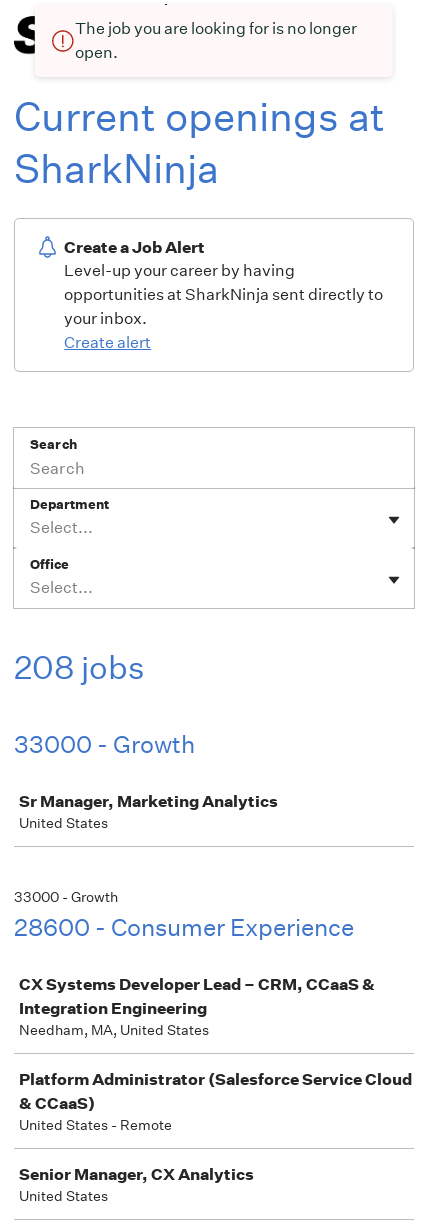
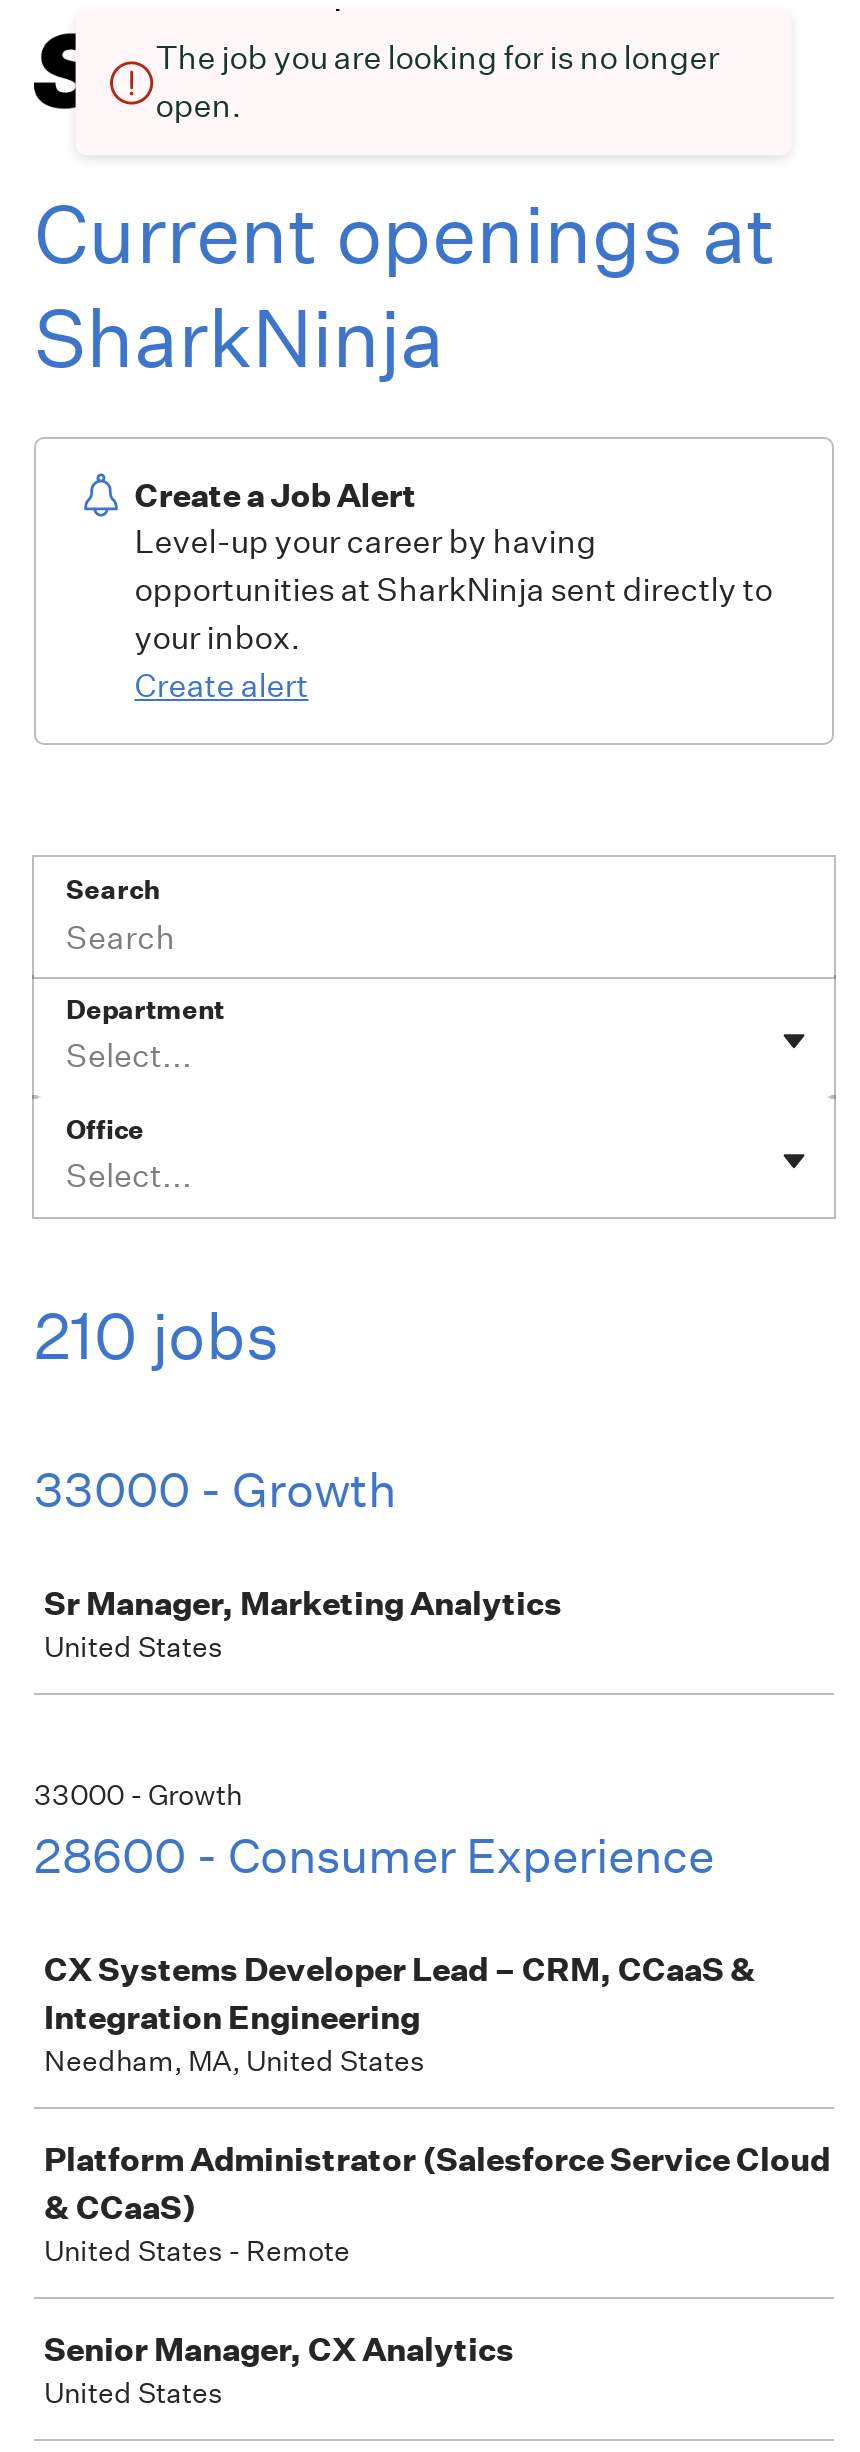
[14,648,145,687] 208 jobs -> [34,1297,280,1375] 210 jobs

